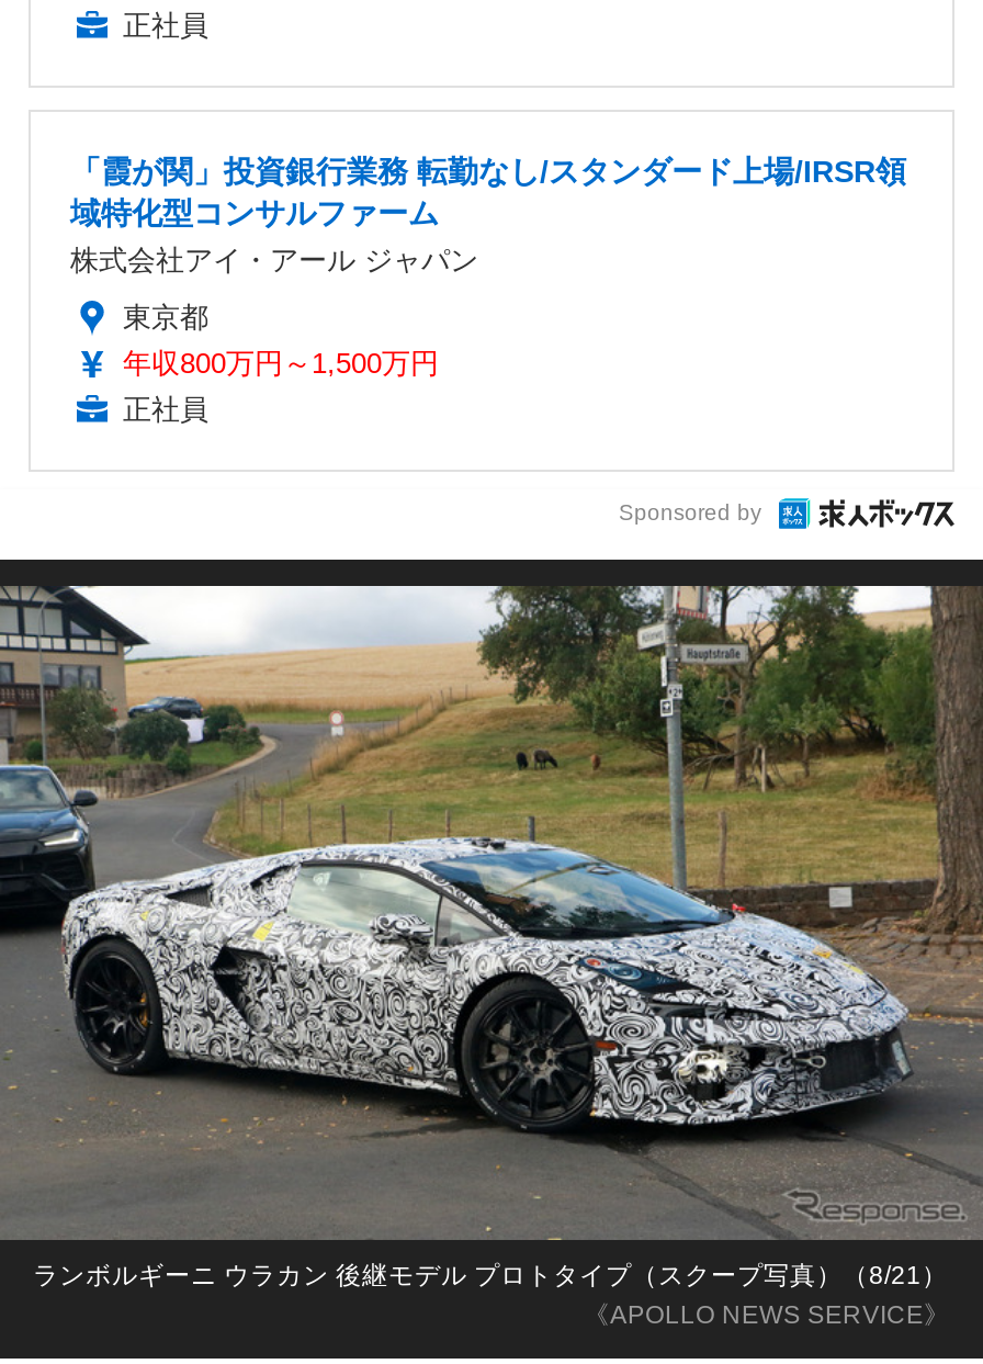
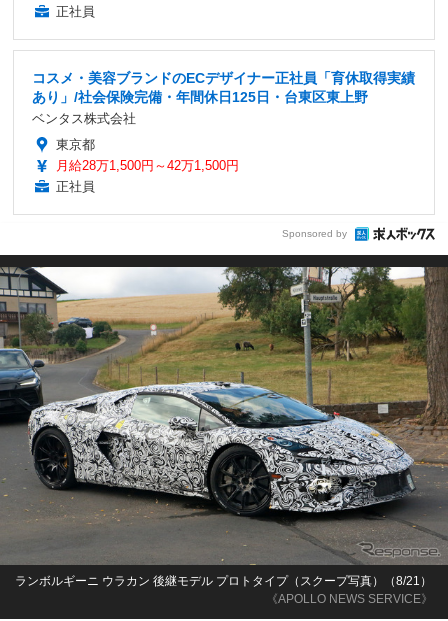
[70,153,906,276] 「霞が関」投資銀行業務 転勤なし/スタンダード上場/IRSR領 | 域特化型コンサルファーム | 株式会社アイ・アール ジャパン -> [32,70,415,126] コスメ・美容ブランドのECデザイナー正社員「育休取得実績 | あり」/社会保険完備・年間休日125日・台東区東上野 | ベンタス株式会社
[123,346,439,379] 年収800万円～1,500万円 -> [56,158,239,173] 月給28万1,500円～42万1,500円

